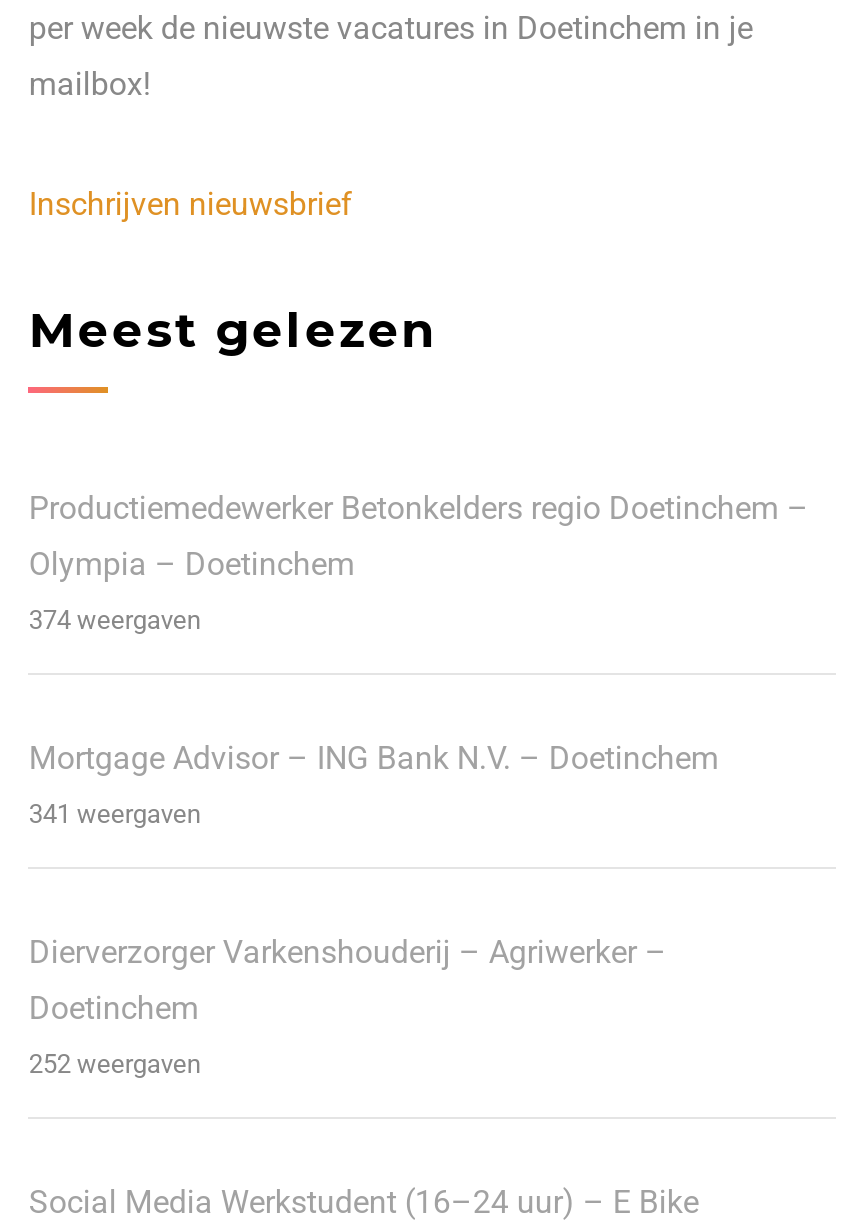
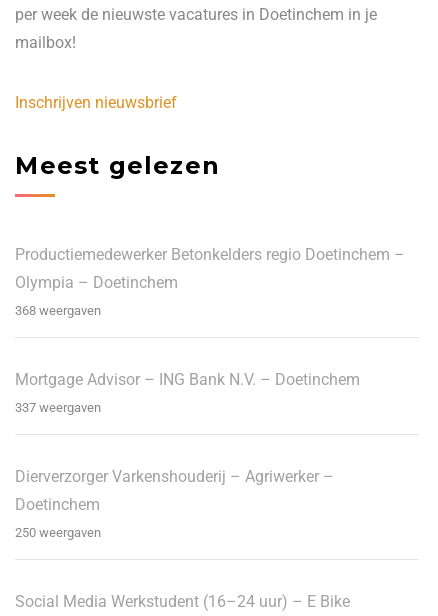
[29,606,201,636] 374 weergaven -> [15,303,101,318] 368 weergaven
[29,800,201,830] 341 weergaven -> [15,400,101,415] 337 weergaven
[29,1050,201,1080] 252 weergaven -> [15,525,101,540] 250 weergaven

